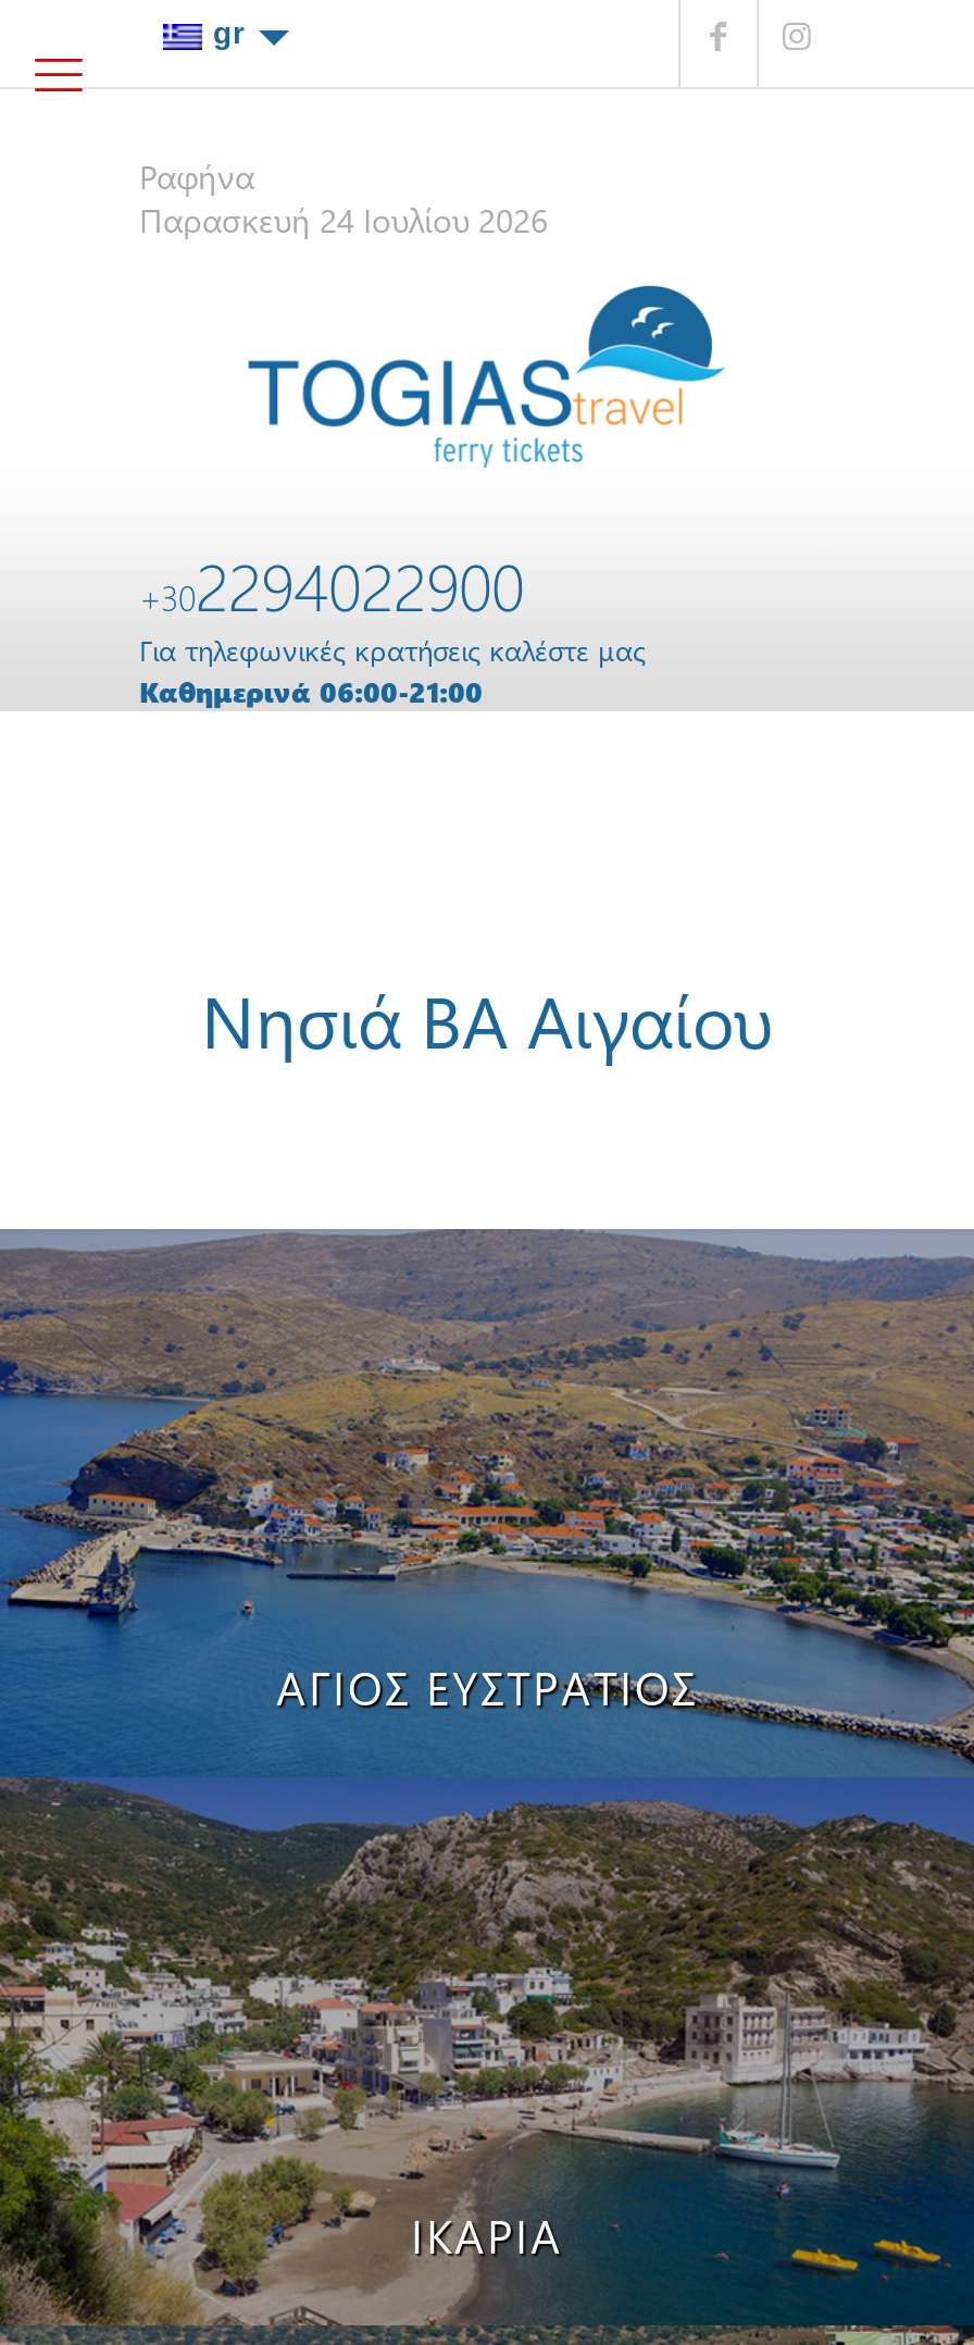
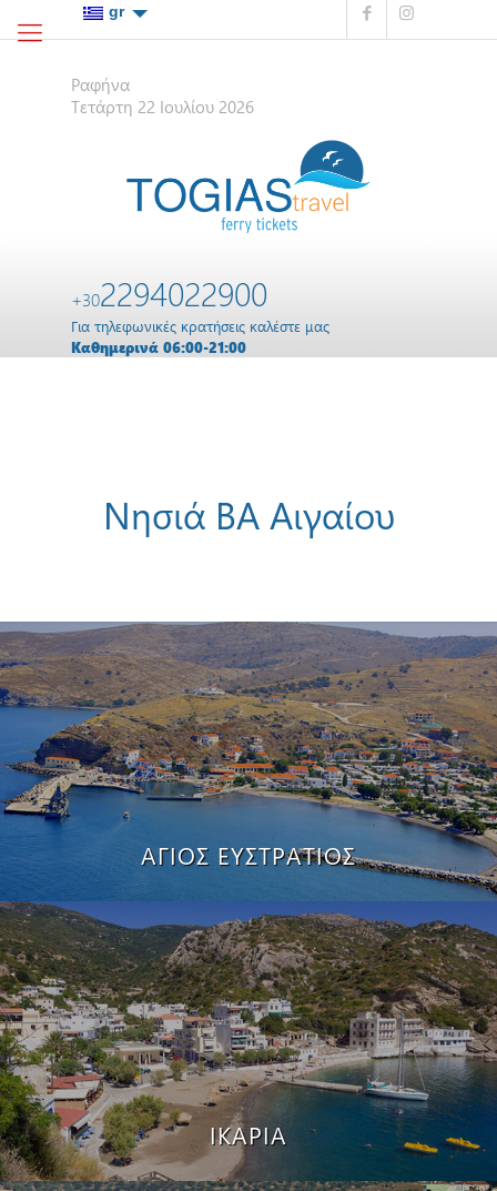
[139,198,548,241] Παρασκευή 24 Ιουλίου 2026 -> [71,95,254,118] Τετάρτη 22 Ιουλίου 2026

